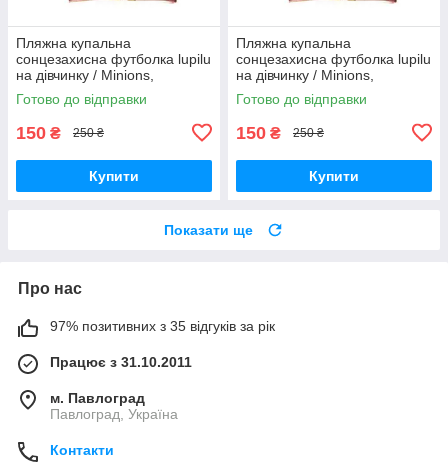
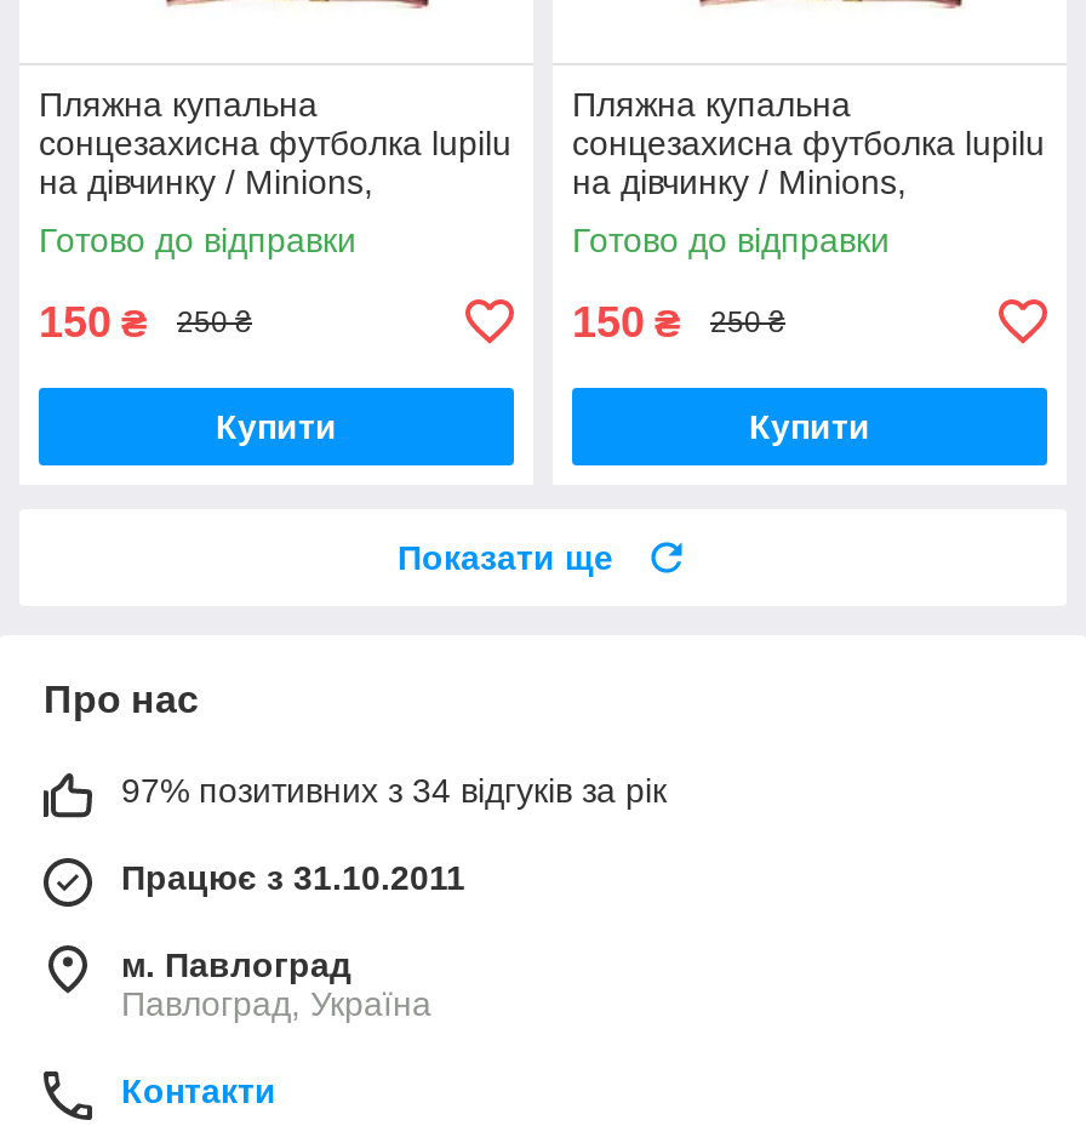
[50,318,275,334] 97% позитивних з 35 відгуків за рік -> [121,770,667,809] 97% позитивних з 34 відгуків за рік

